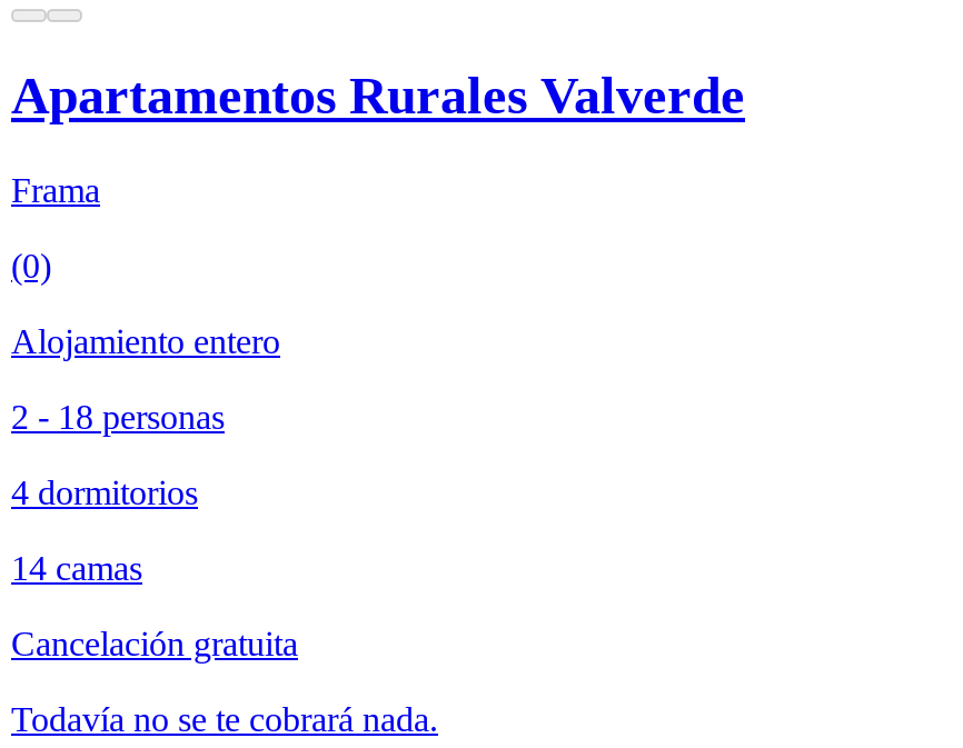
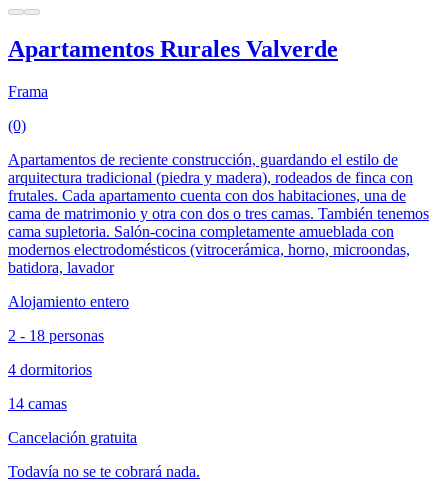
none -> [8,151,429,276] Apartamentos de reciente construcción, guardando el estilo de | arquitectura tradicional (piedra y madera), rodeados de finca con | frutales. Cada apartamento cuenta con dos habitaciones, una de | cama de matrimonio y otra con dos o tres camas. También tenemos | cama supletoria. Salón-cocina completamente amueblada con | modernos electrodomésticos (vitrocerámica, horno, microondas, | batidora, lavador

